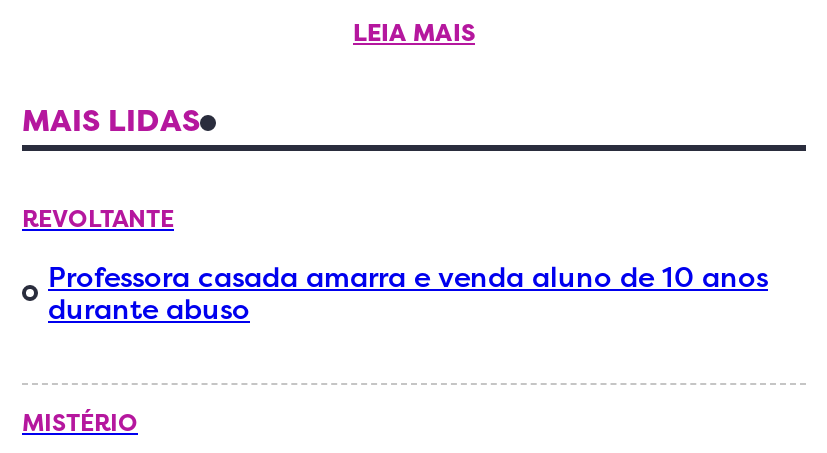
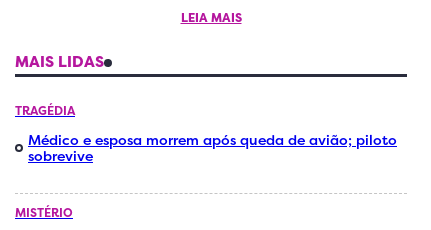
[22,201,174,235] REVOLTANTE -> [15,102,75,119] TRAGÉDIA
[48,257,768,327] Professora casada amarra e venda aluno de 10 anos | durante abuso -> [28,130,397,165] Médico e esposa morrem após queda de avião; piloto | sobrevive

